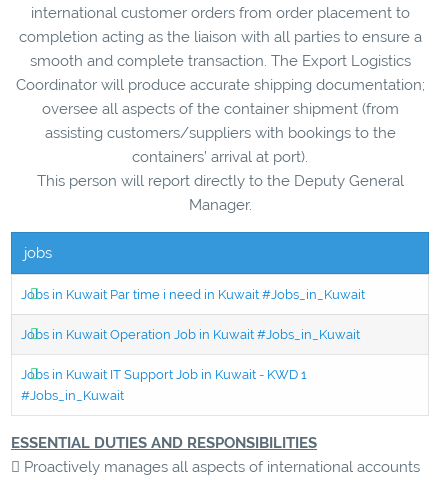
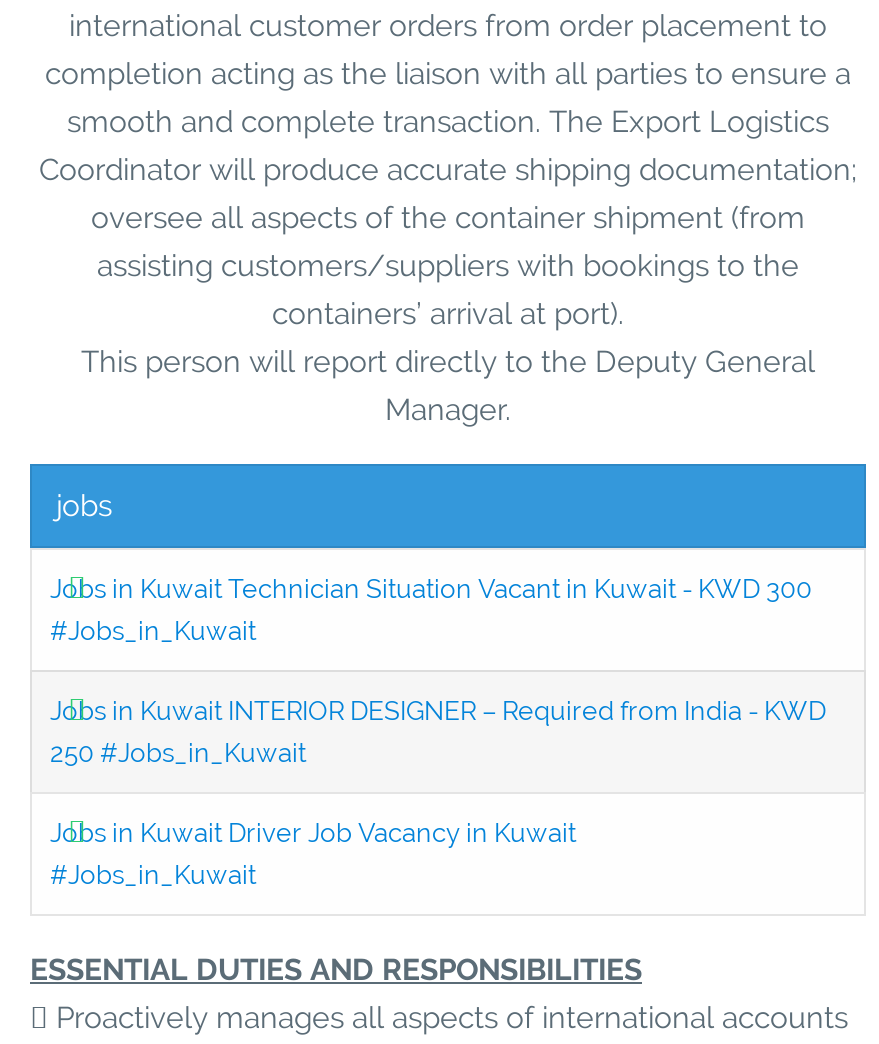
[21,287,365,302] Jobs in Kuwait Par time i need in Kuwait #Jobs_in_Kuwait -> [50,573,812,645] Jobs in Kuwait Technician Situation Vacant in Kuwait - KWD 300 | #Jobs_in_Kuwait
[21,327,360,342] Jobs in Kuwait Operation Job in Kuwait #Jobs_in_Kuwait -> [50,695,826,767] Jobs in Kuwait INTERIOR DESIGNER – Required from India - KWD | 250 #Jobs_in_Kuwait
[21,367,307,382] Jobs in Kuwait IT Support Job in Kuwait - KWD 1 -> [50,817,576,847] Jobs in Kuwait Driver Job Vacancy in Kuwait

